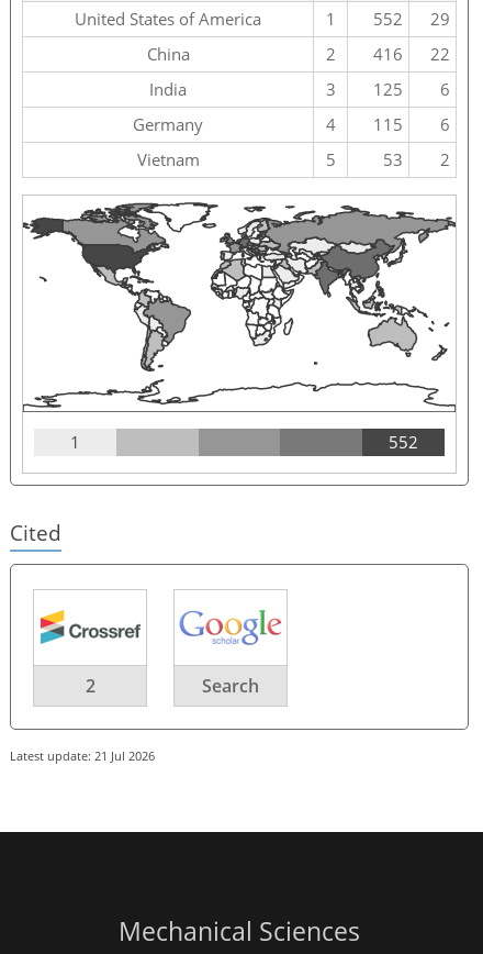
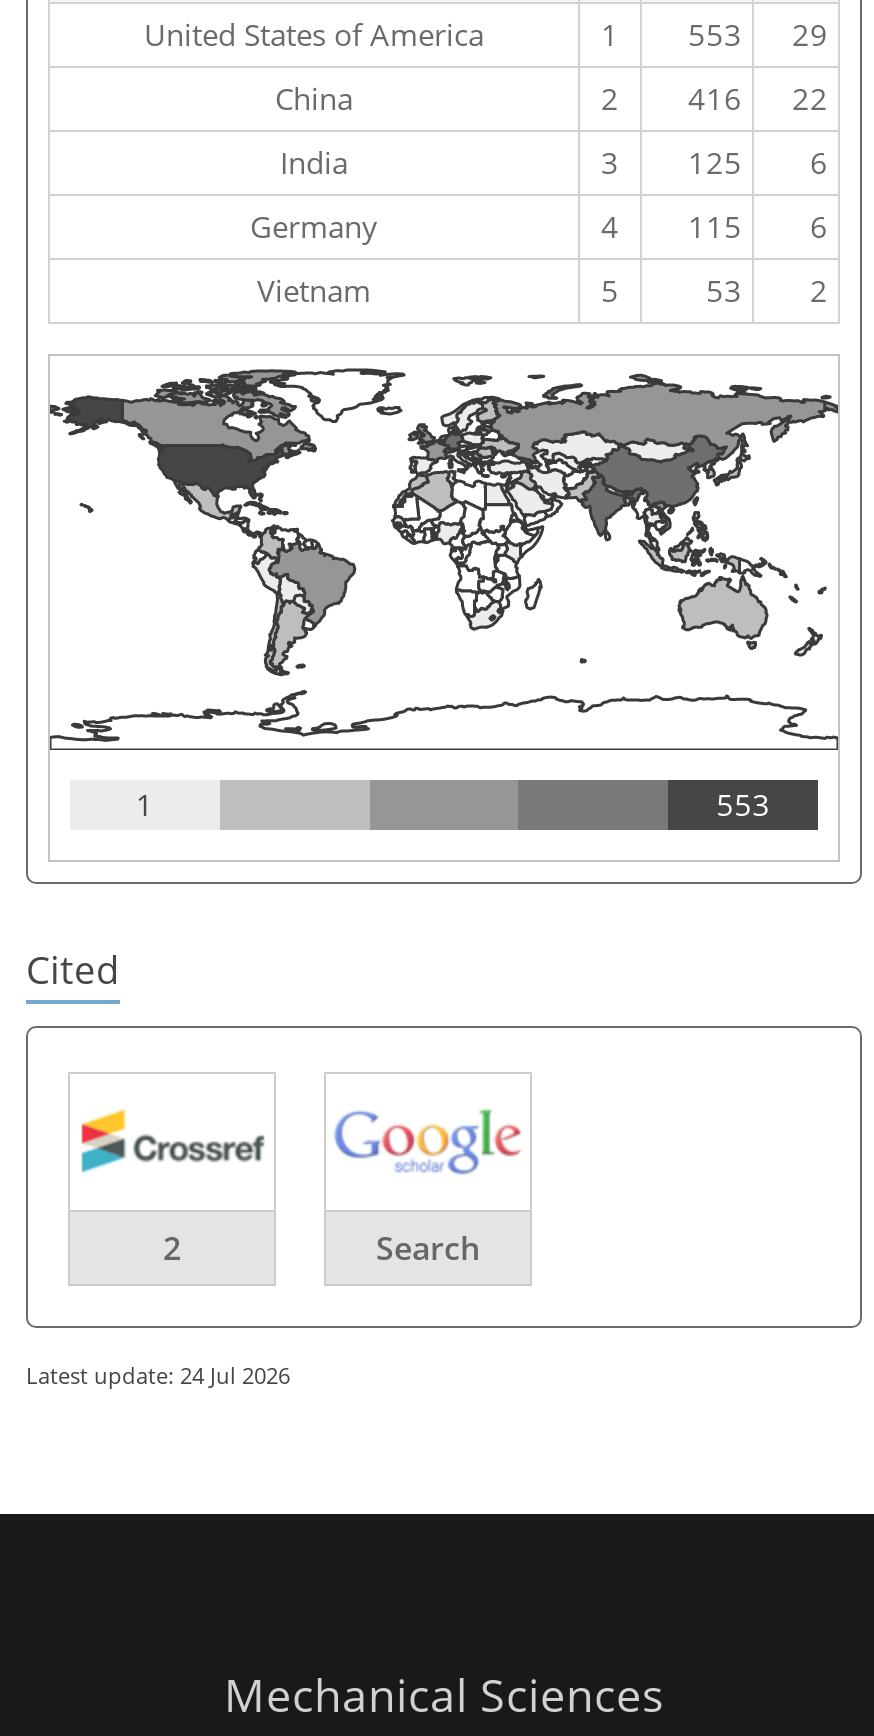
[325,7,450,29] 1 552 29 -> [601,14,828,54] 1 553 29
[389,431,418,453] 552 -> [716,784,770,824] 553
[10,747,155,764] Latest update: 21 Jul 2026 -> [26,1360,290,1390] Latest update: 24 Jul 2026

